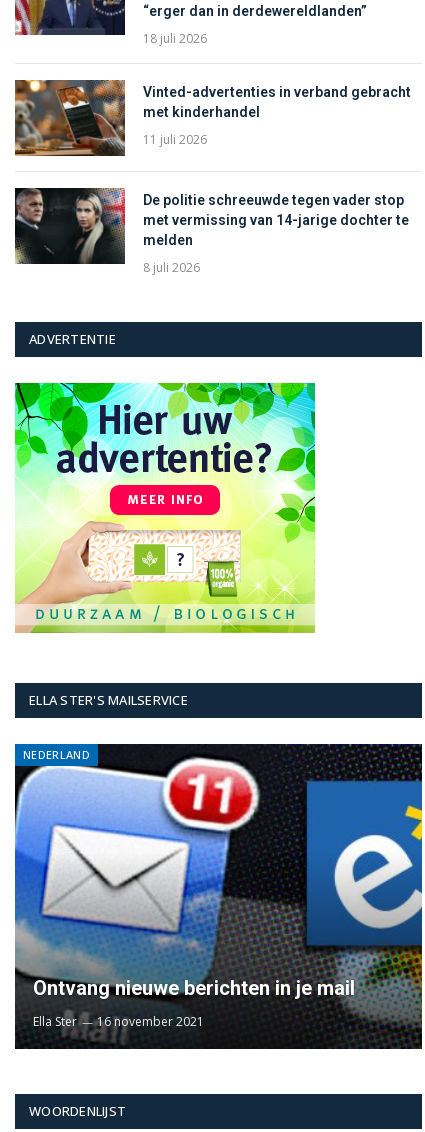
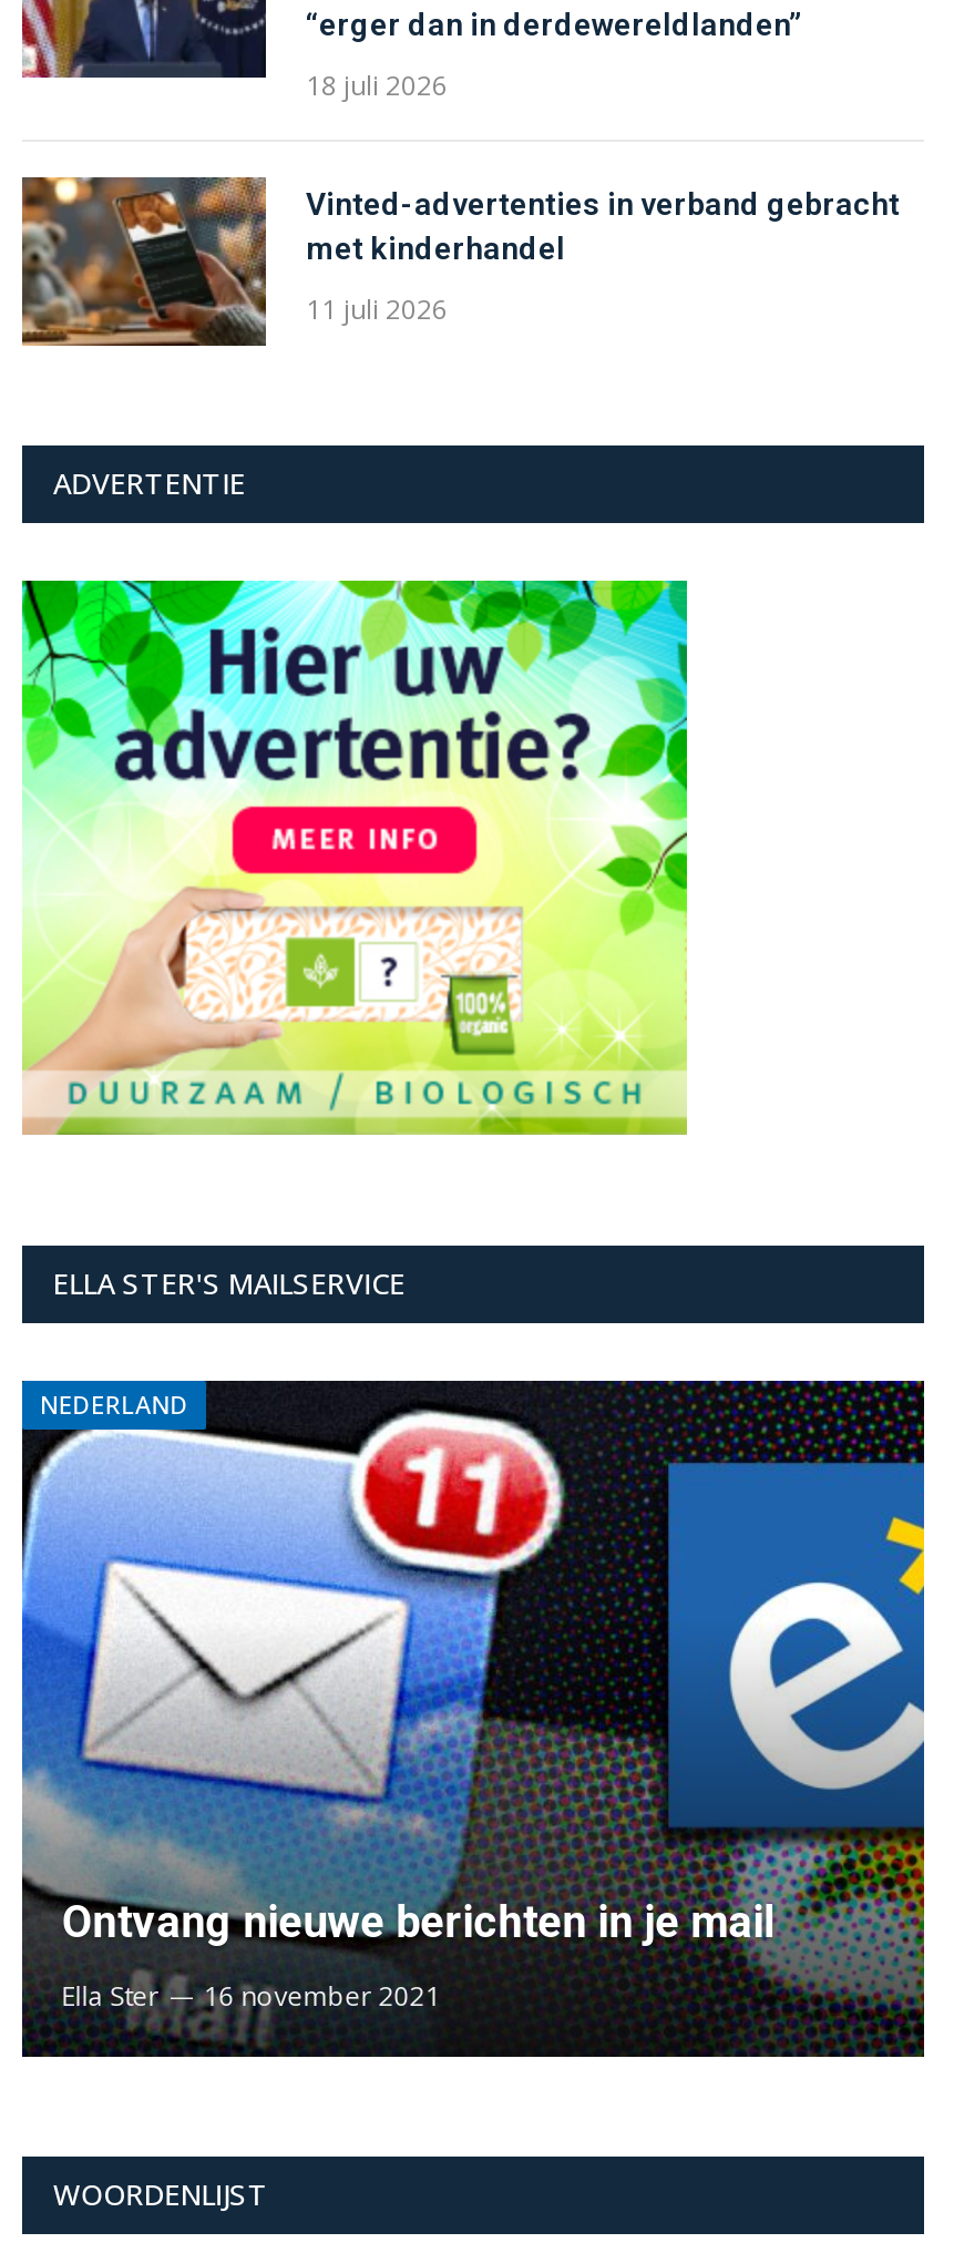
[14,187,409,277] [image] | De politie schreeuwde tegen vader stop | met vermissing van 14-jarige dochter te | melden | 8 juli 2026 -> none

